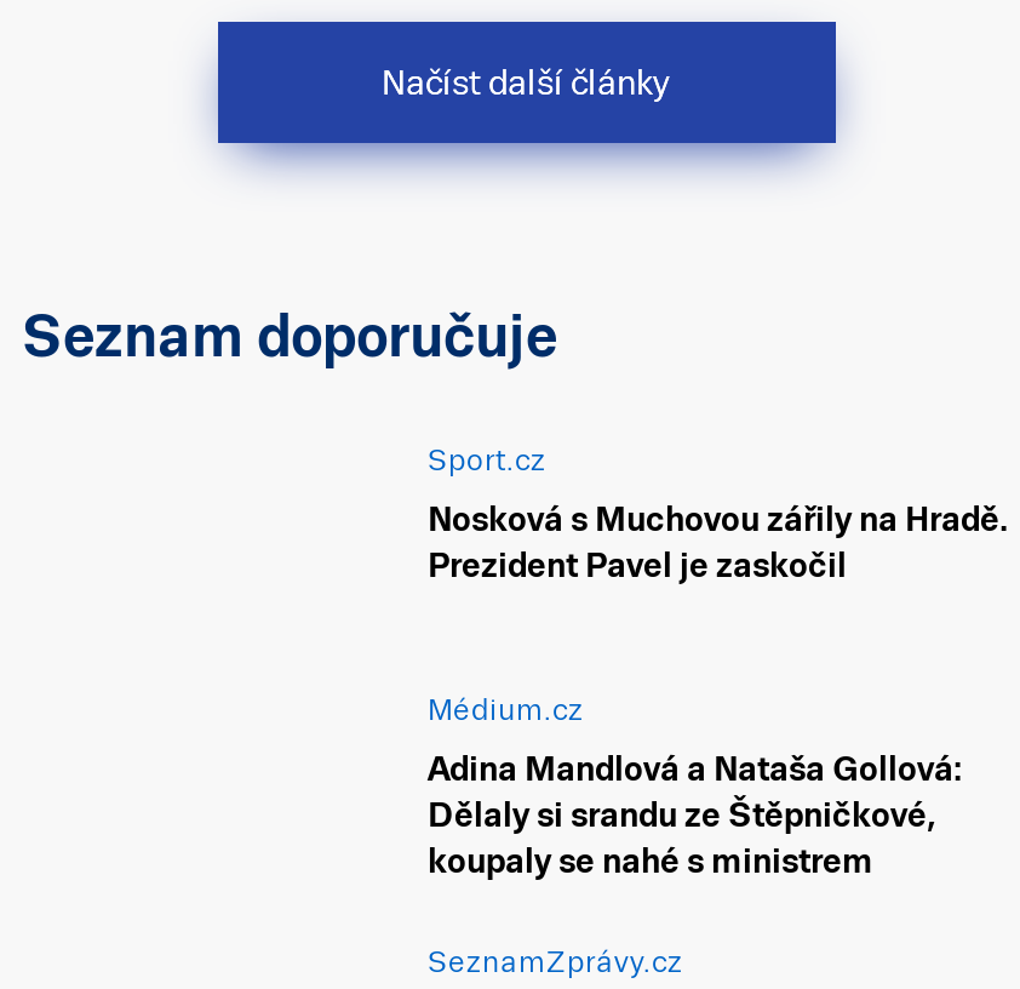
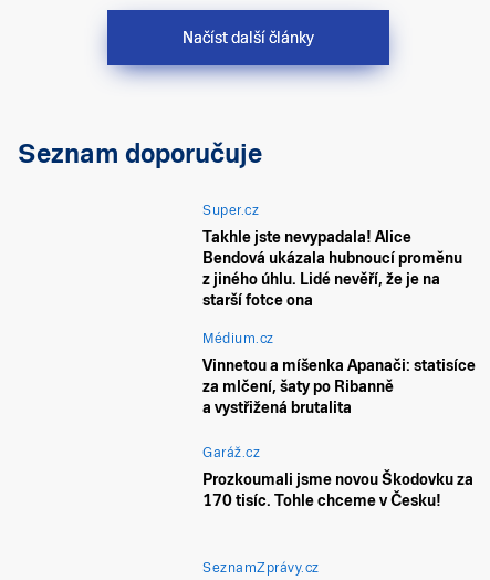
[428,444,546,478] Sport.cz -> [203,203,259,218] Super.cz
[428,499,1009,584] Nosková s Muchovou zářily na Hradě. | Prezident Pavel je zaskočil -> [203,228,463,309] Takhle jste nevypadala! Alice | Bendová ukázala hubnoucí proměnu | z jiného úhlu. Lidé nevěří, že je na | starší fotce ona
[428,750,963,881] Adina Mandlová a Nataša Gollová: | Dělaly si srandu ze Štěpničkové, | koupaly se nahé s ministrem -> [203,356,476,510] Vinnetou a míšenka Apanači: statisíce | za mlčení, šaty po Ribanně | a vystřižená brutalita | Garáž.cz | Prozkoumali jsme novou Škodovku za | 170 tisíc. Tohle chceme v Česku!

